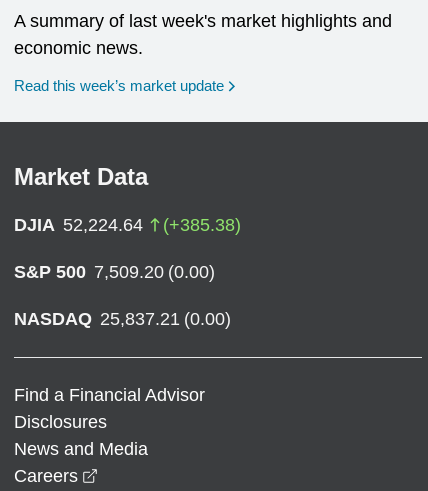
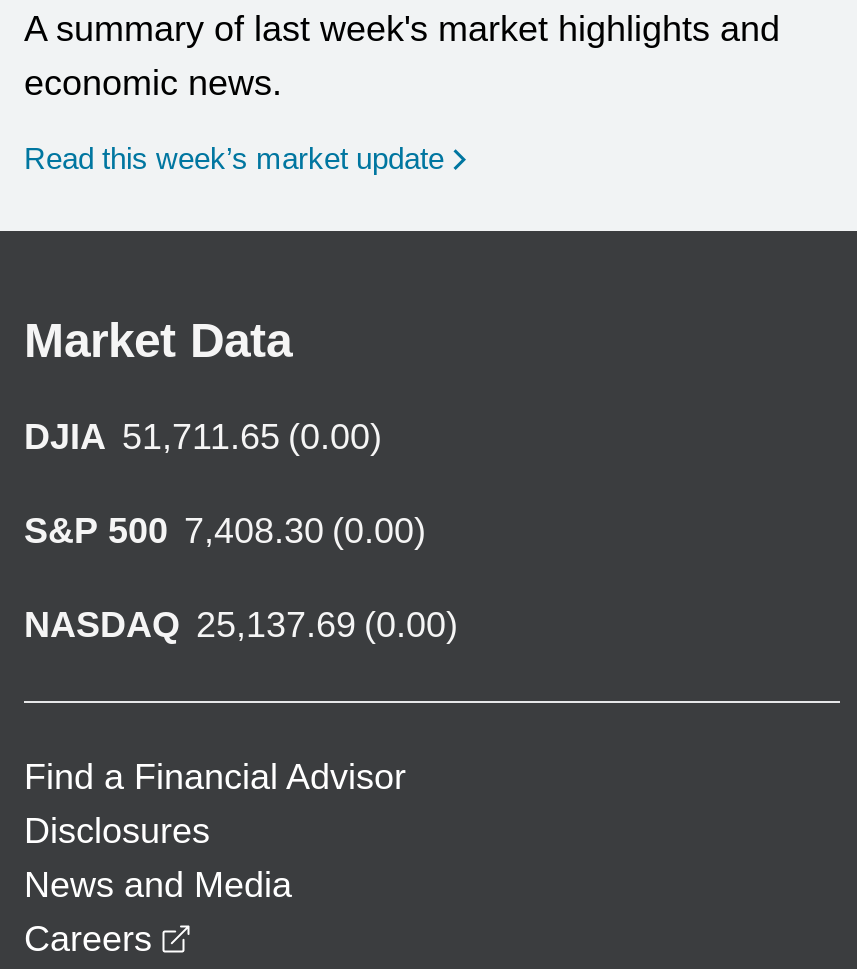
[14,215,241,235] DJIA 52,224.64 | (+385.38) -> [24,417,382,457] DJIA 51,711.65 (0.00)
[14,262,215,282] S&P 500 7,509.20 (0.00) -> [24,511,426,551] S&P 500 7,408.30 (0.00)
[14,309,231,329] NASDAQ 25,837.21 (0.00) -> [24,605,458,645] NASDAQ 25,137.69 (0.00)

